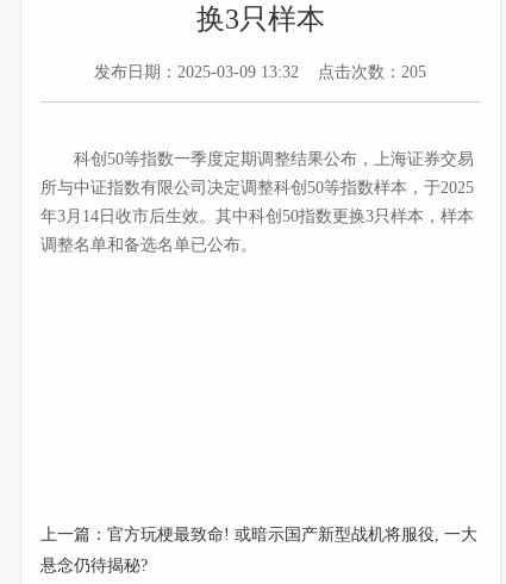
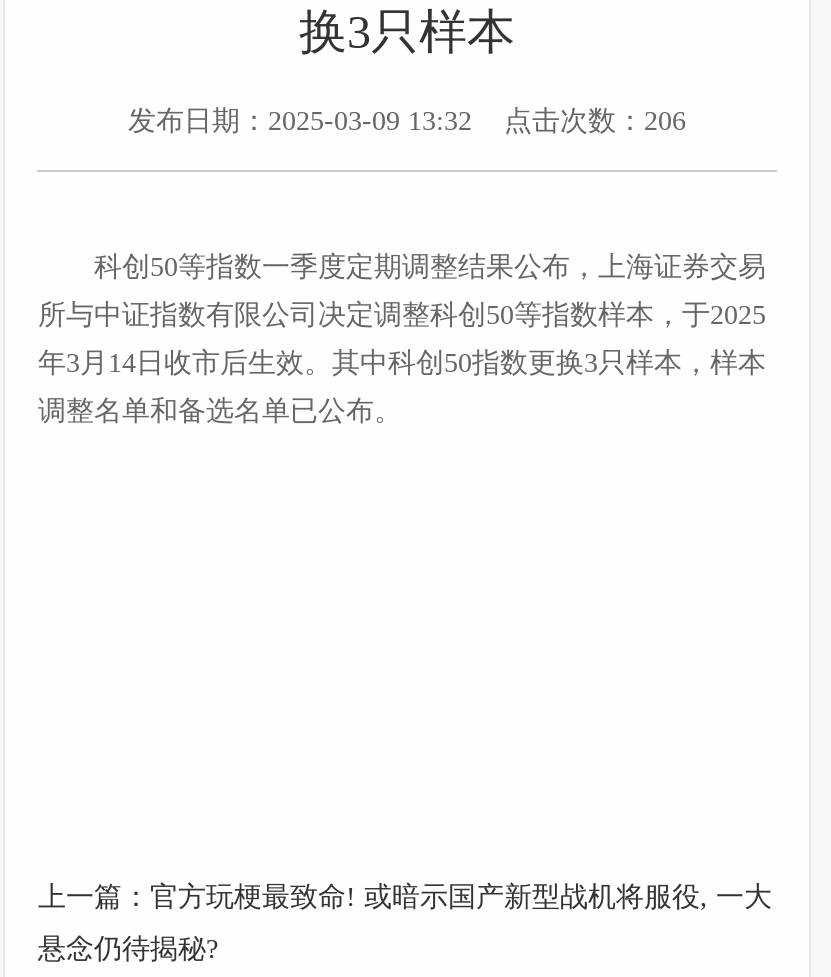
[95,63,427,81] 发布日期：2025-03-09 13:32 点击次数：205 -> [128,106,686,136] 发布日期：2025-03-09 13:32 点击次数：206

